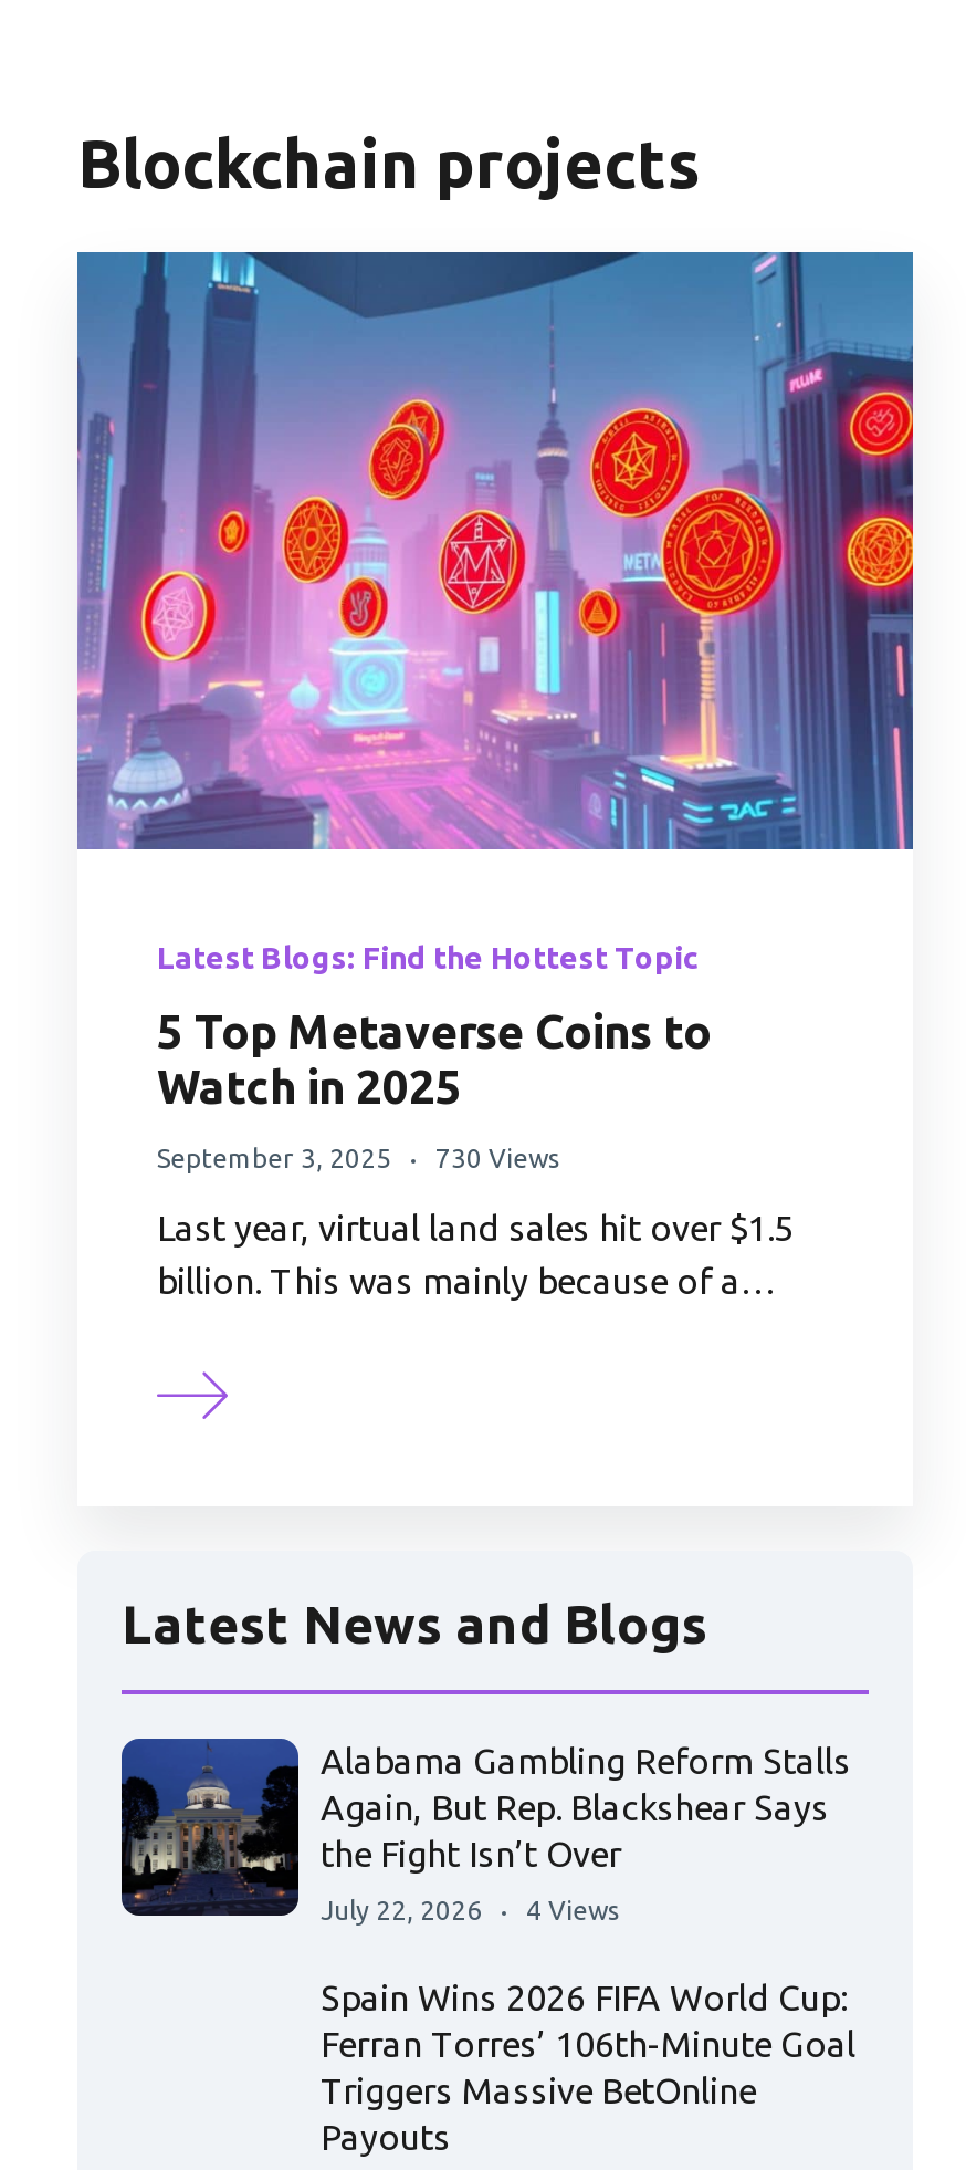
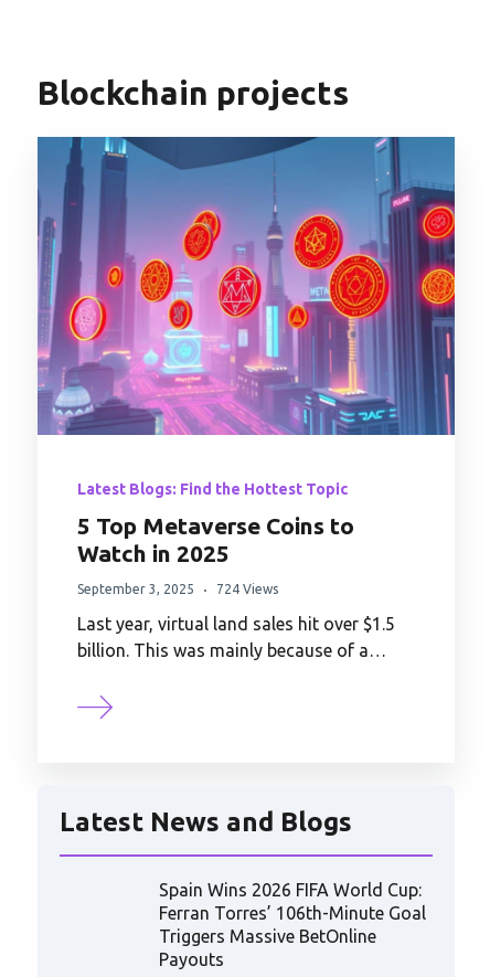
[157,1144,559,1173] September 3, 2025 730 Views -> [77,582,278,596] September 3, 2025 724 Views
[119,1736,851,1925] [image] | Alabama Gambling Reform Stalls | Again, But Rep. Blackshear Says | the Fight Isn’t Over | July 22, 2026 | 4 Views -> none

